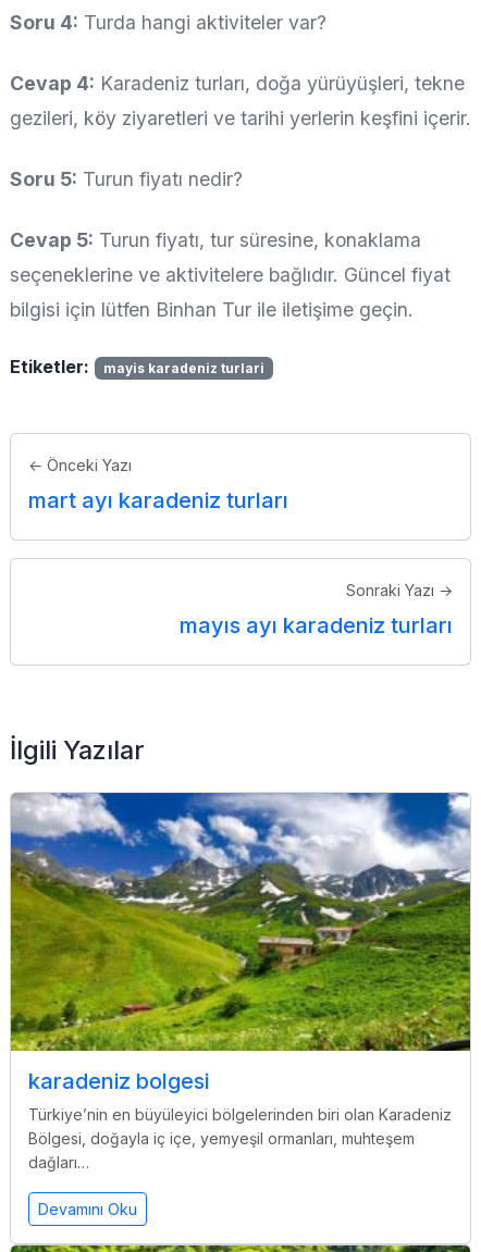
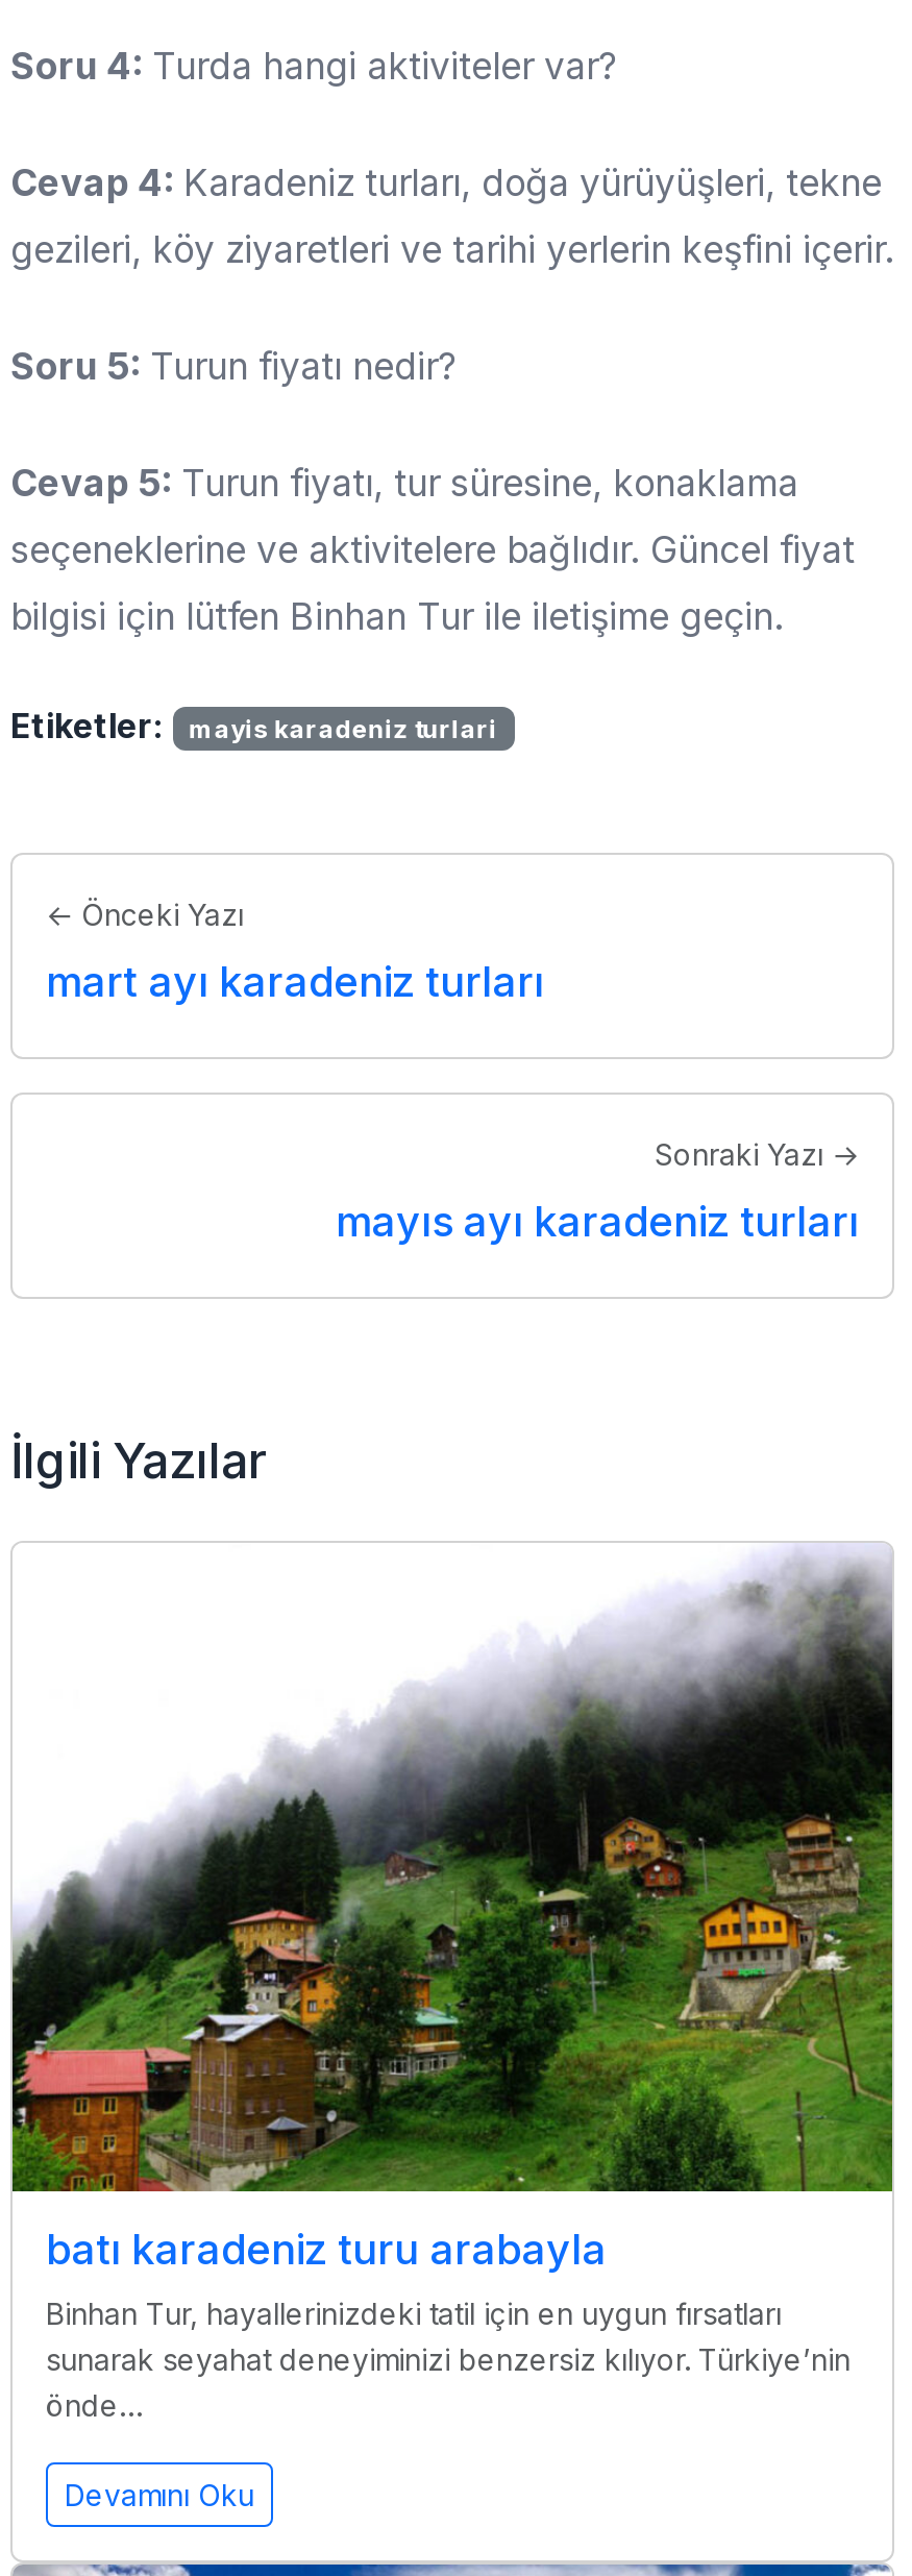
[10,792,470,1172] [image] | karadeniz bolgesi | Türkiye’nin en büyüleyici bölgelerinden biri olan Karadeniz | Bölgesi, doğayla iç içe, yemyeşil ormanları, muhteşem | dağları… -> [10,1543,894,2422] [image] | batı karadeniz turu arabayla | Binhan Tur, hayallerinizdeki tatil için en uygun fırsatları | sunarak seyahat deneyiminizi benzersiz kılıyor. Türkiye’nin | önde…

